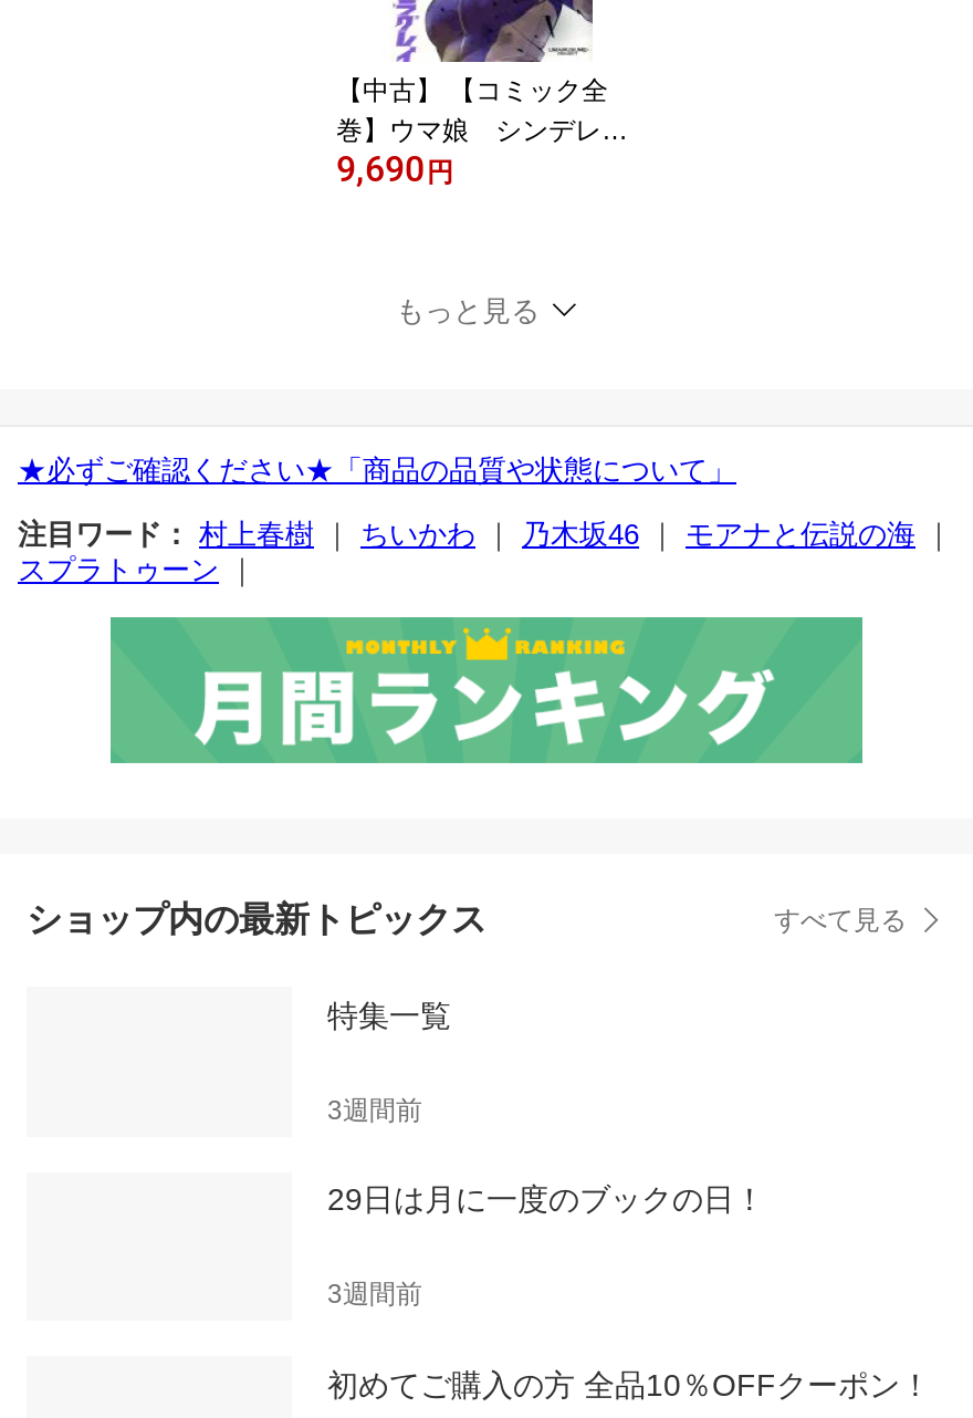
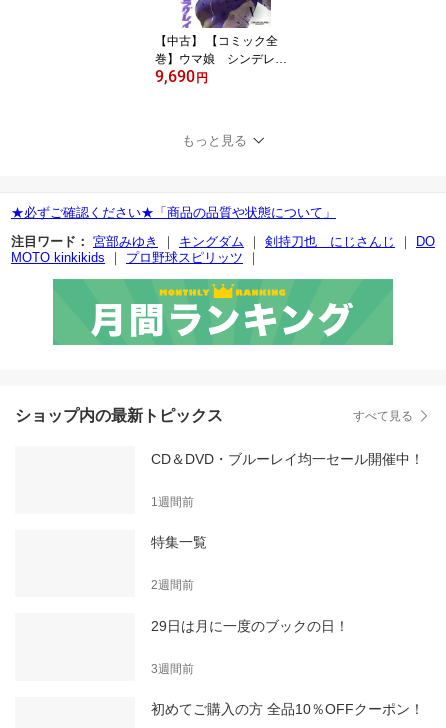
[18,518,953,586] 注目ワード： 村上春樹｜ちいかわ｜乃木坂46｜モアナと伝説の海｜ | スプラトゥーン｜ -> [11,234,435,265] 注目ワード： 宮部みゆき｜キングダム｜剣持刀也 にじさんじ｜DO | MOTO kinkikids｜プロ野球スピリッツ｜
none -> [151,451,424,509] CD＆DVD・ブルーレイ均一セール開催中！ | 1週間前
[327,1095,422,1126] 3週間前 -> [151,578,194,592] 2週間前

